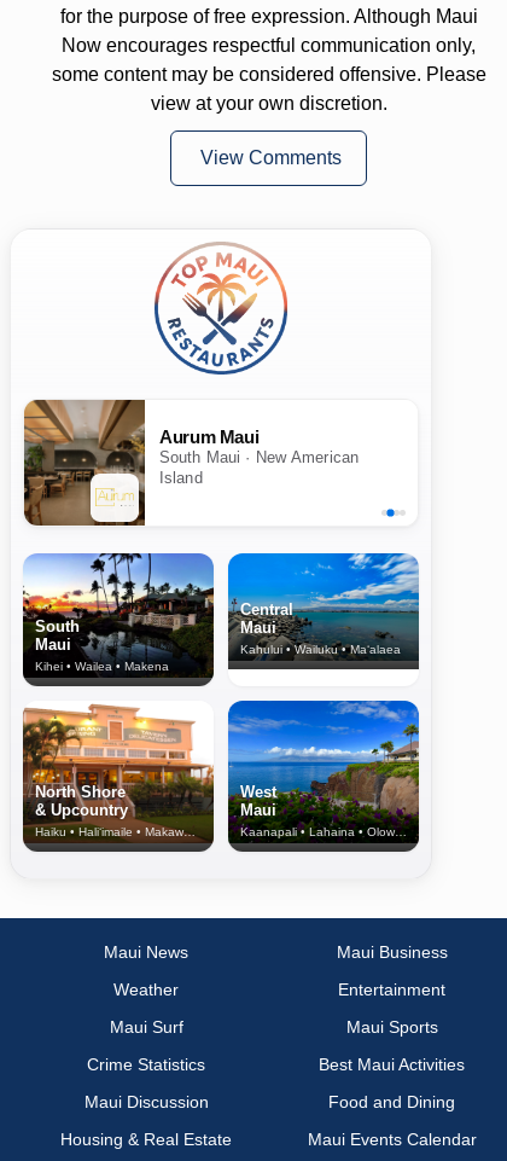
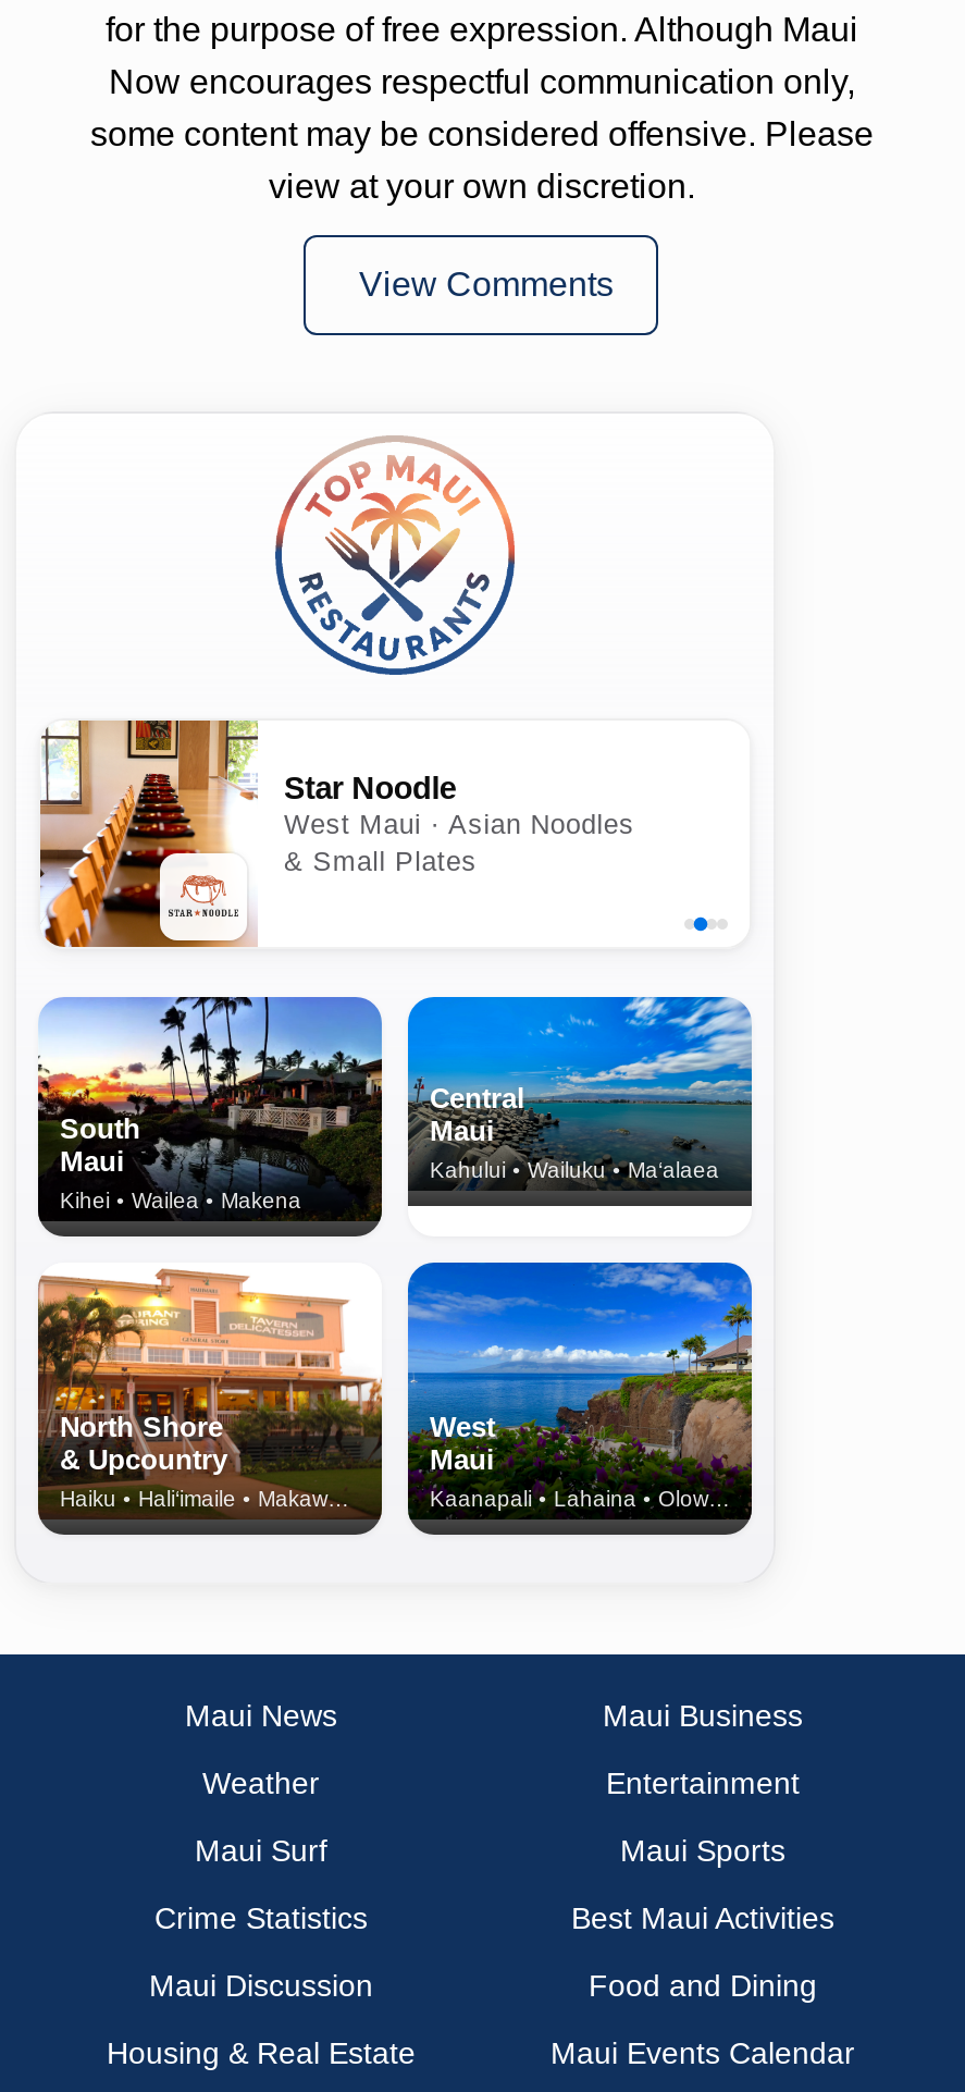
[23,399,359,527] [image] | Aurum Maui | South Maui · New American | Island -> [38,718,634,949] [image] | Star Noodle | West Maui · Asian Noodles | & Small Plates

